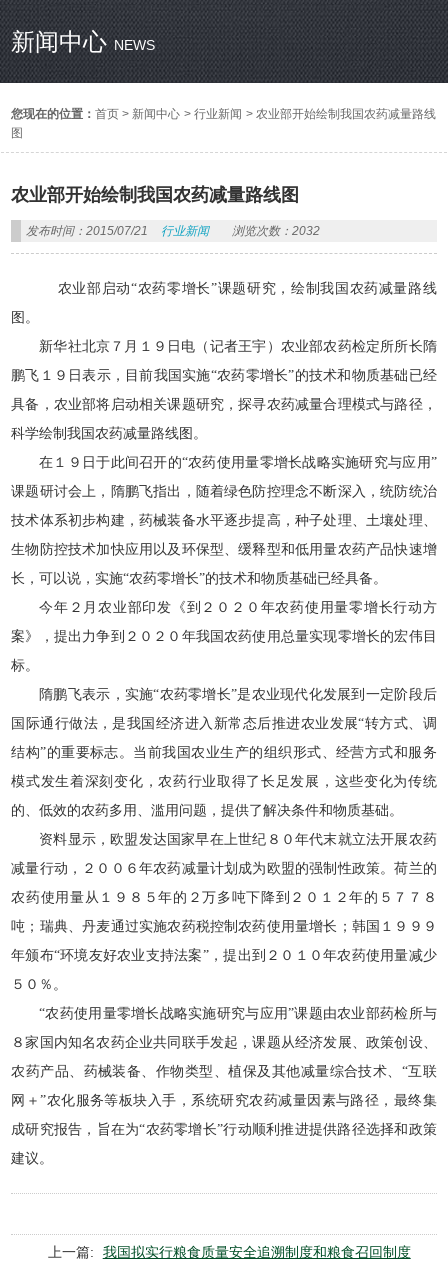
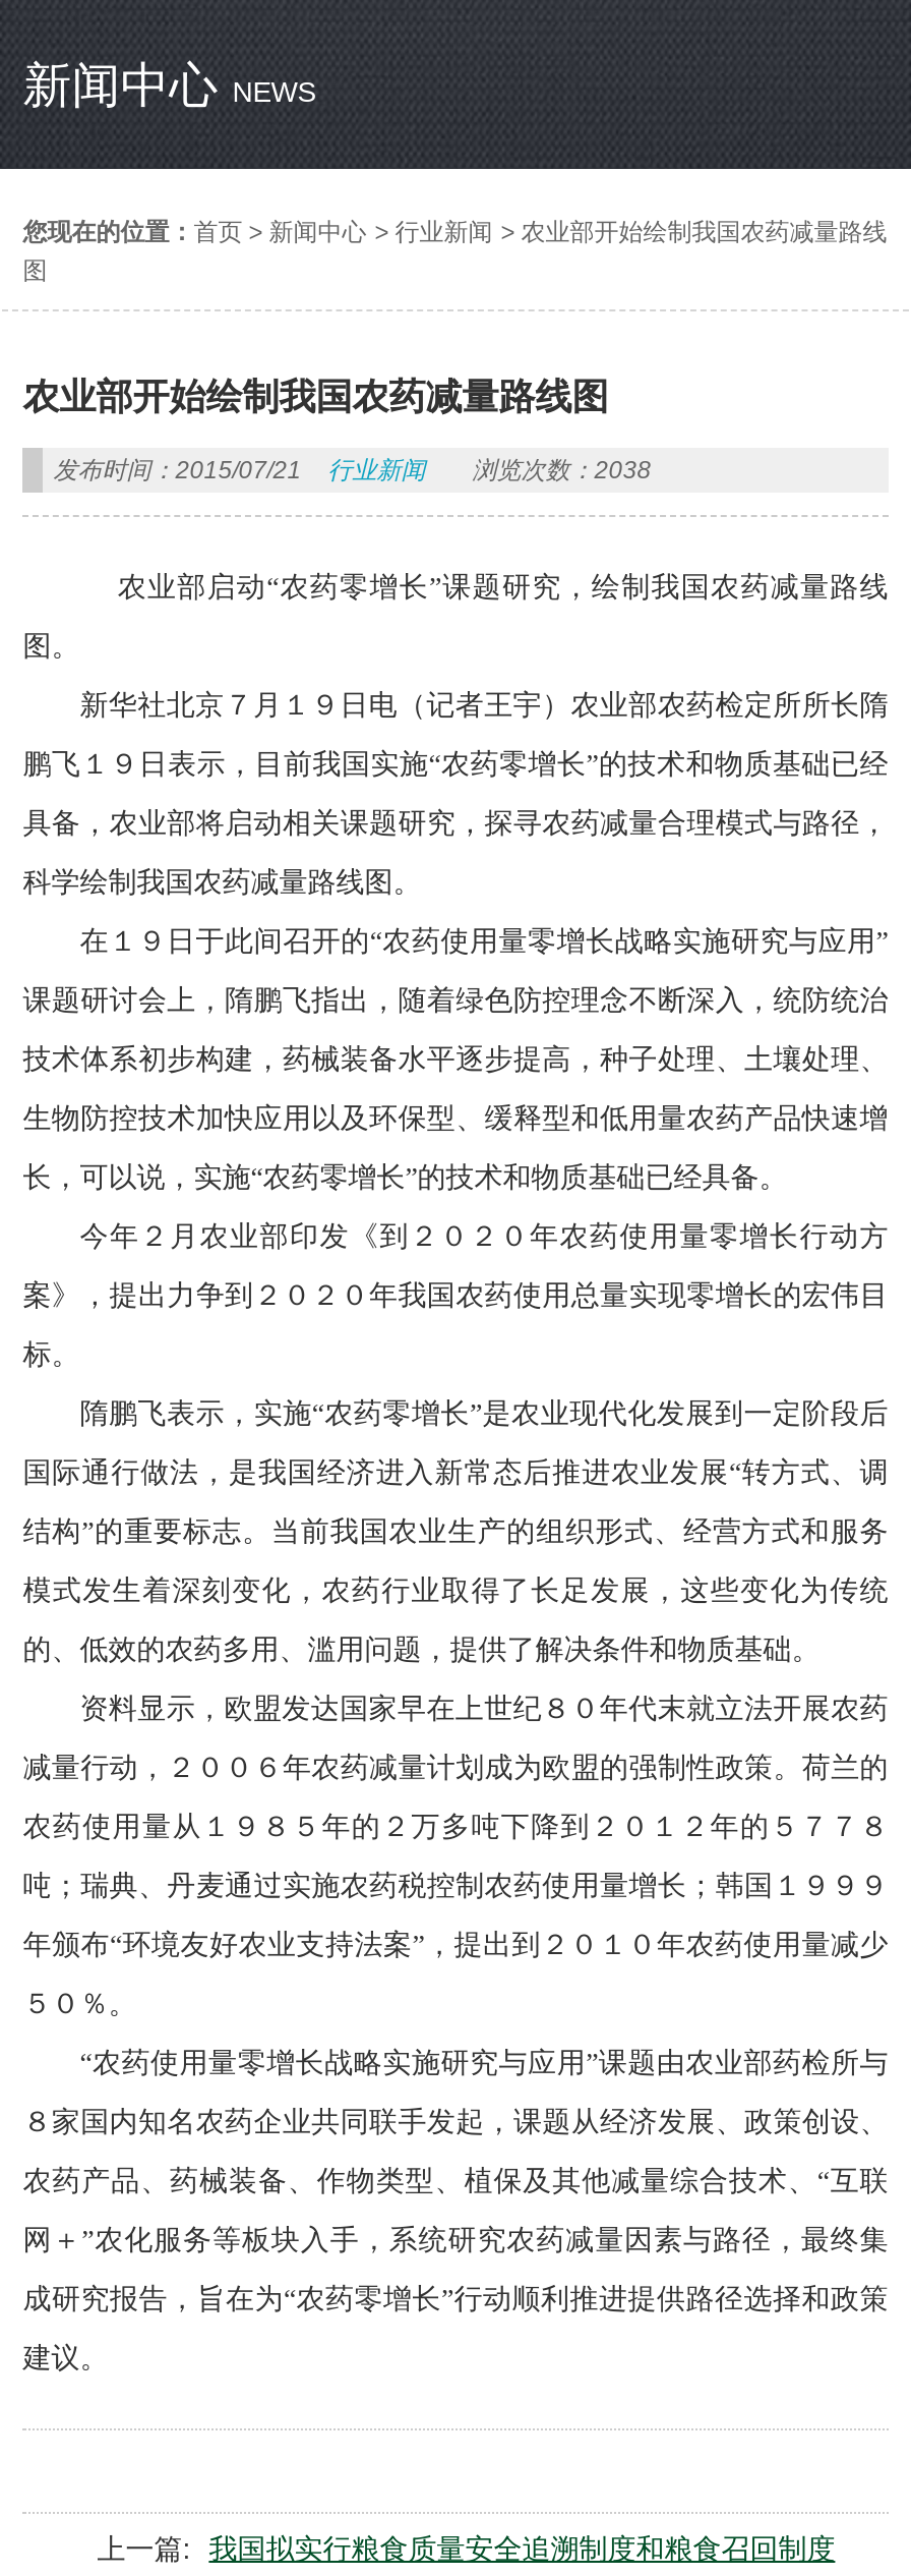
[26,224,320,238] 发布时间：2015/07/21 行业新闻 浏览次数：2032 -> [53,456,651,484] 发布时间：2015/07/21 行业新闻 浏览次数：2038

